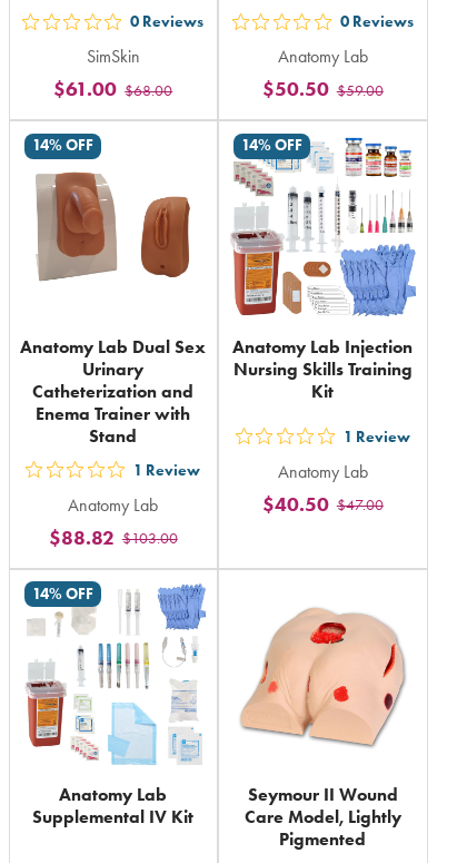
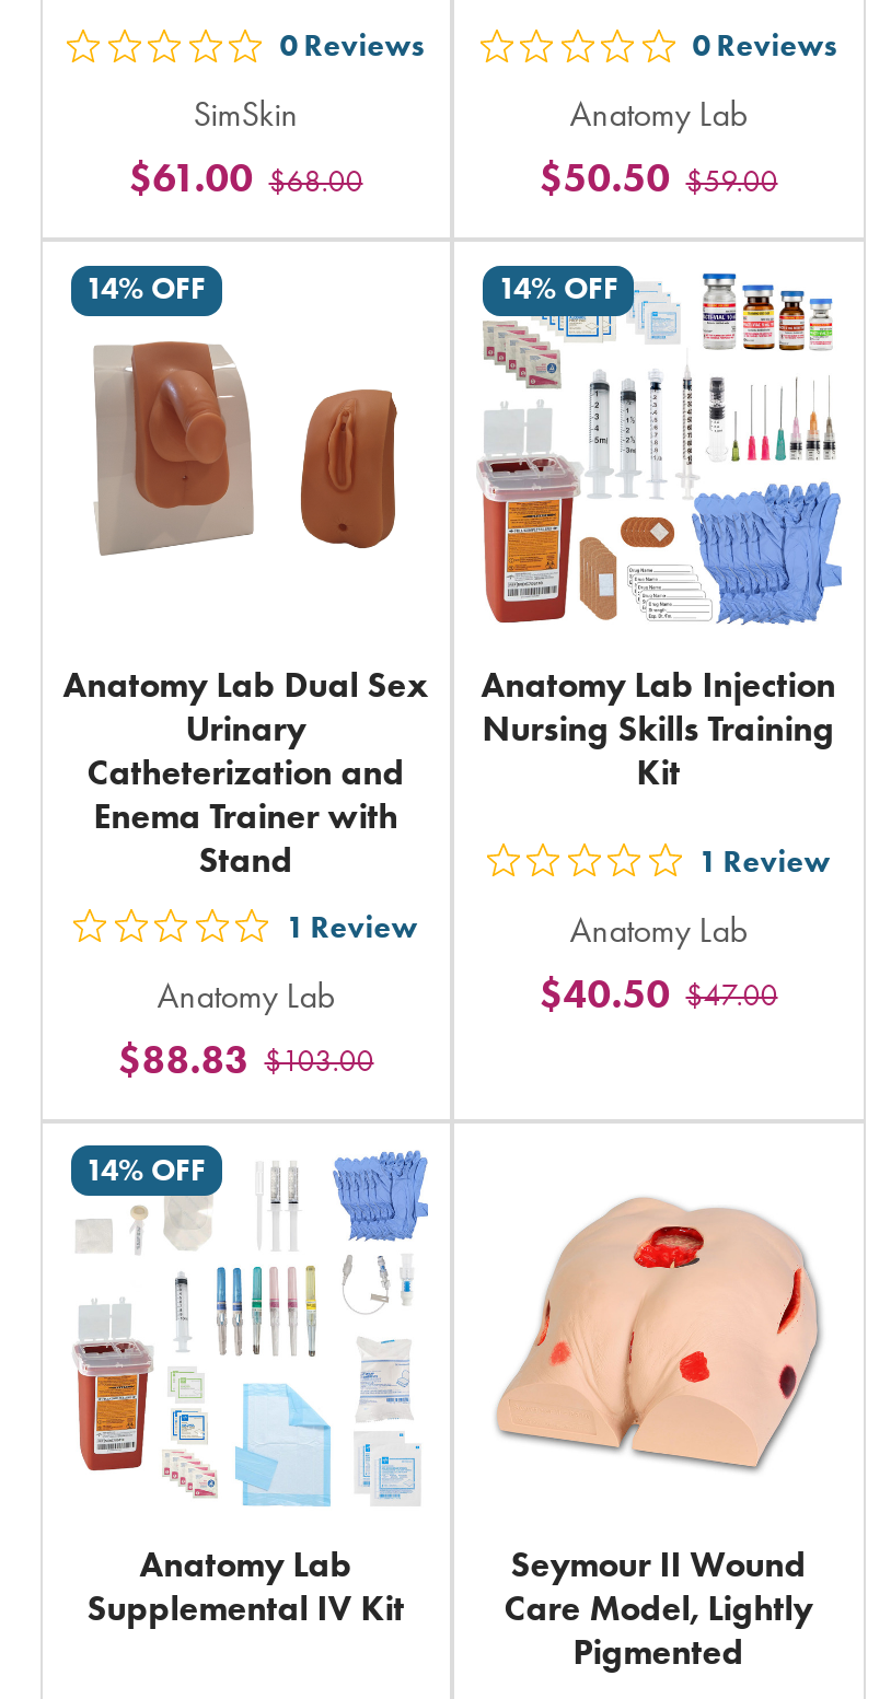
[49,526,114,550] $88.82 -> [118,1036,249,1084] $88.83

